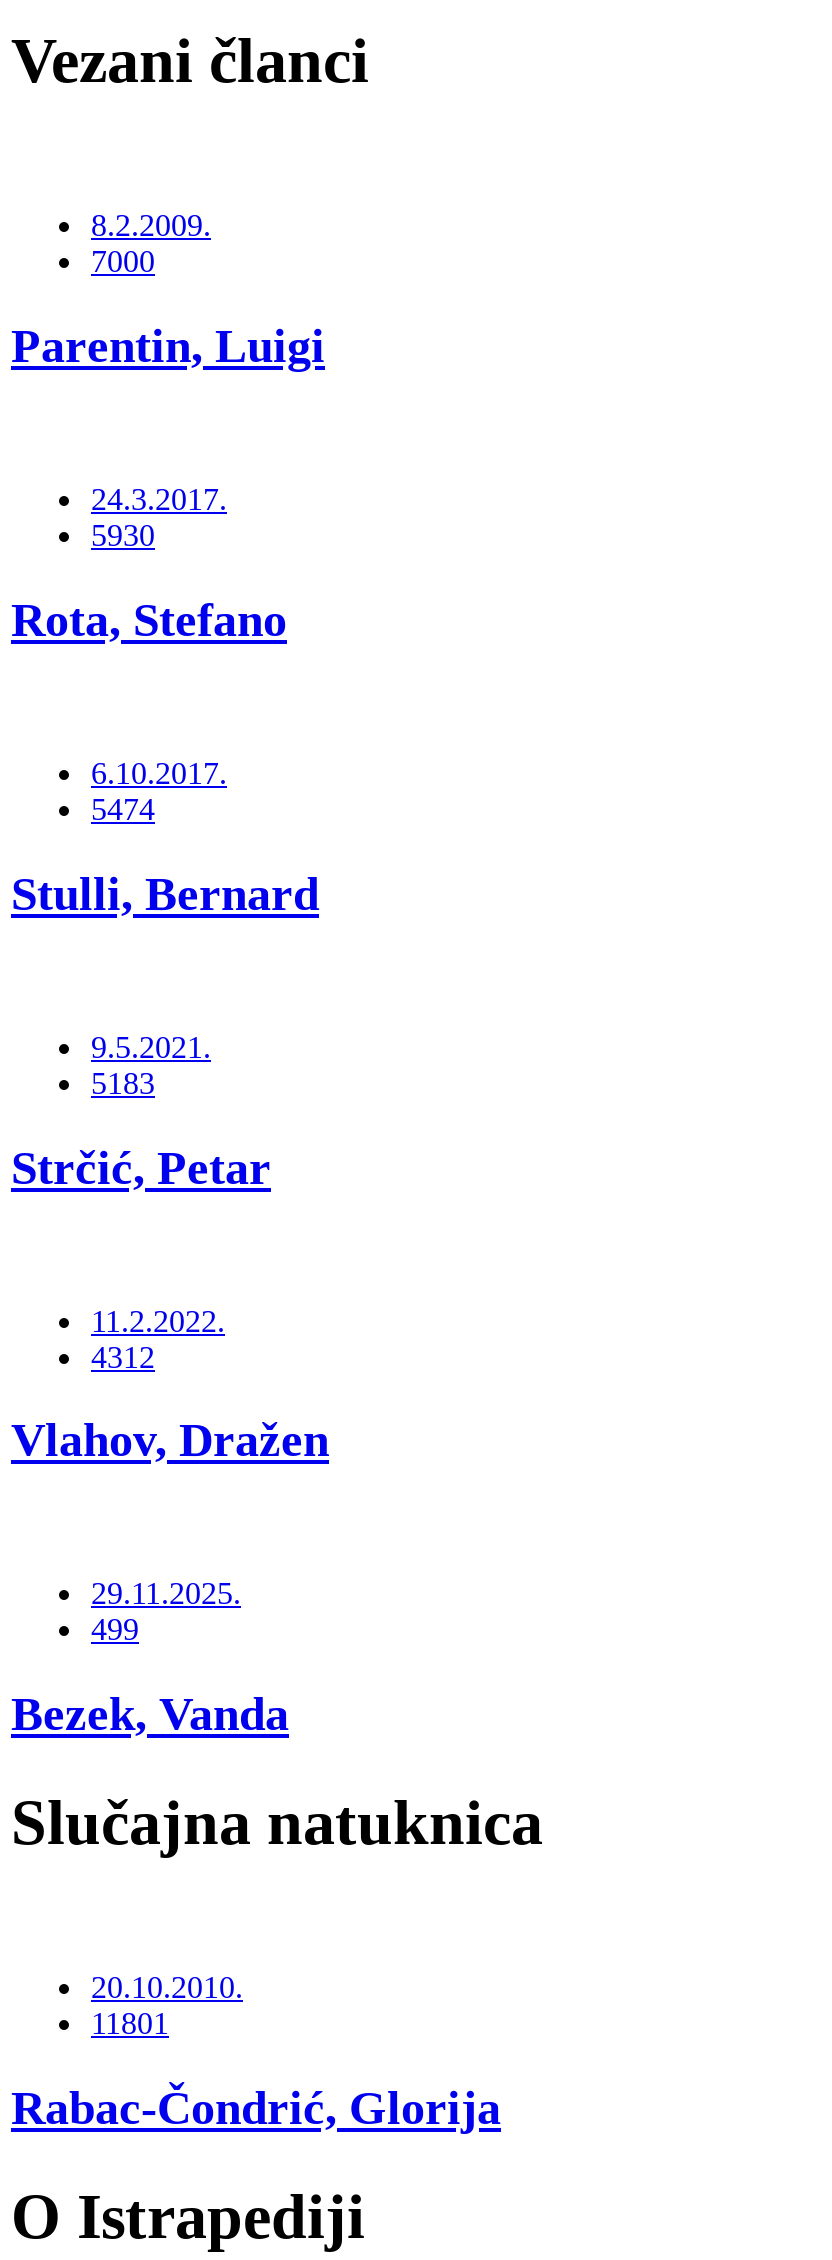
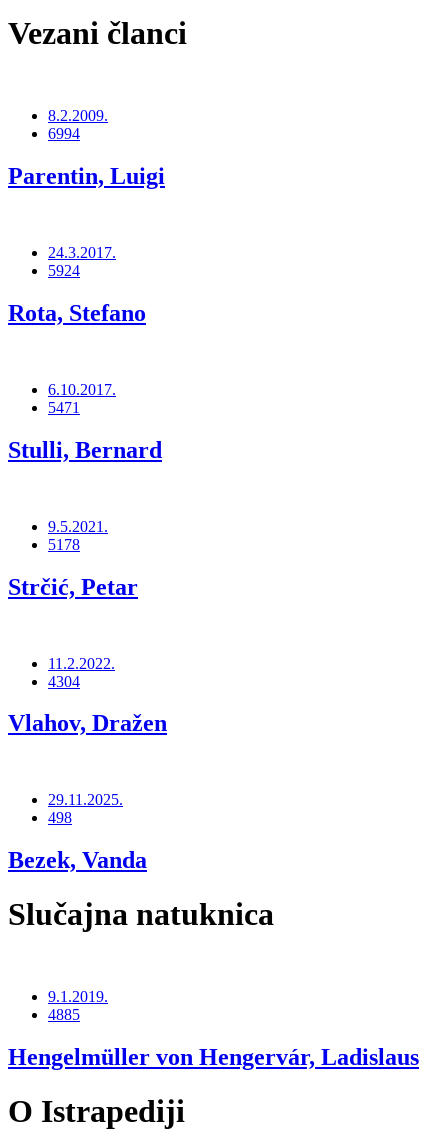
[91,245,155,279] 7000 -> [48,125,80,142] 6994
[91,518,155,552] 5930 -> [48,262,80,279] 5924
[91,792,155,826] 5474 -> [48,399,80,416] 5471
[91,1066,155,1100] 5183 -> [48,536,80,553] 5178
[91,1339,155,1373] 4312 -> [48,673,80,690] 4304
[91,1613,139,1647] 499 -> [48,809,72,826] 498
[91,1970,243,2040] 20.10.2010. | 11801 -> [48,988,108,1023] 9.1.2019. | 4885
[11,2082,501,2134] Rabac-Čondrić, Glorija -> [8,1044,419,1070] Hengelmüller von Hengervár, Ladislaus

